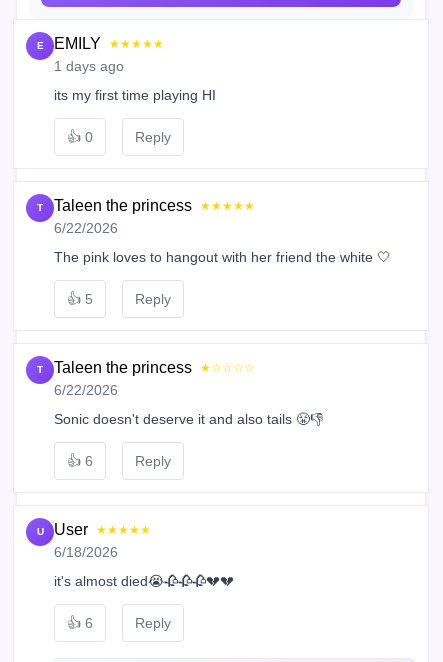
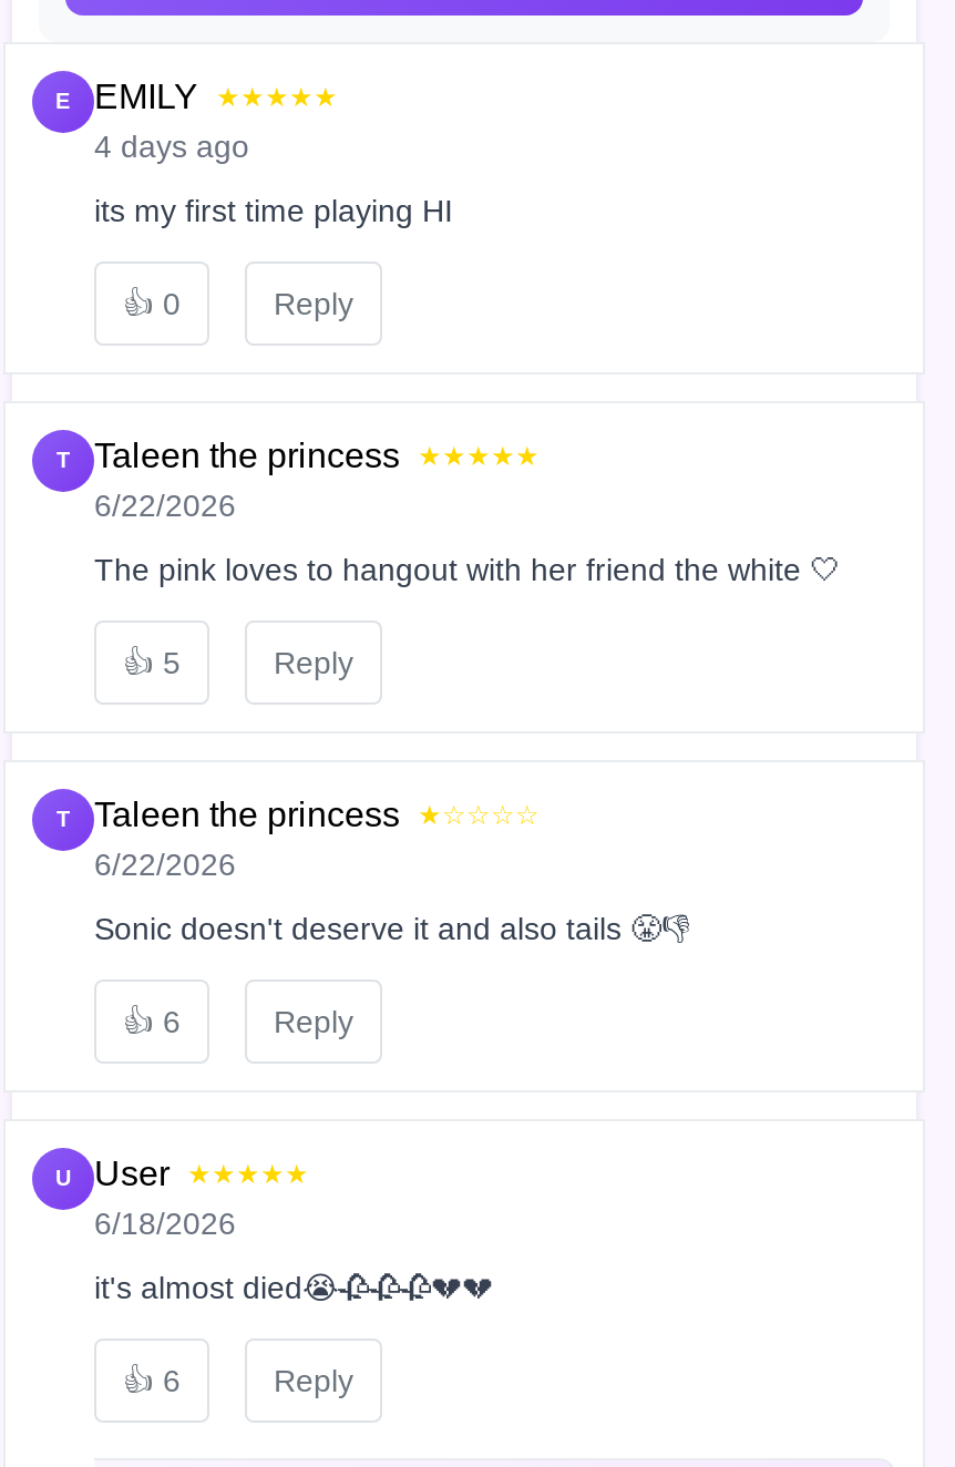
[54,58,124,74] 1 days ago -> [94,128,249,163] 4 days ago

